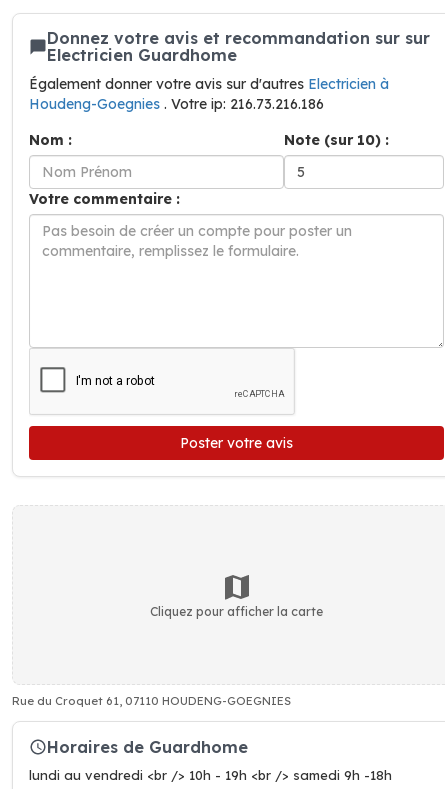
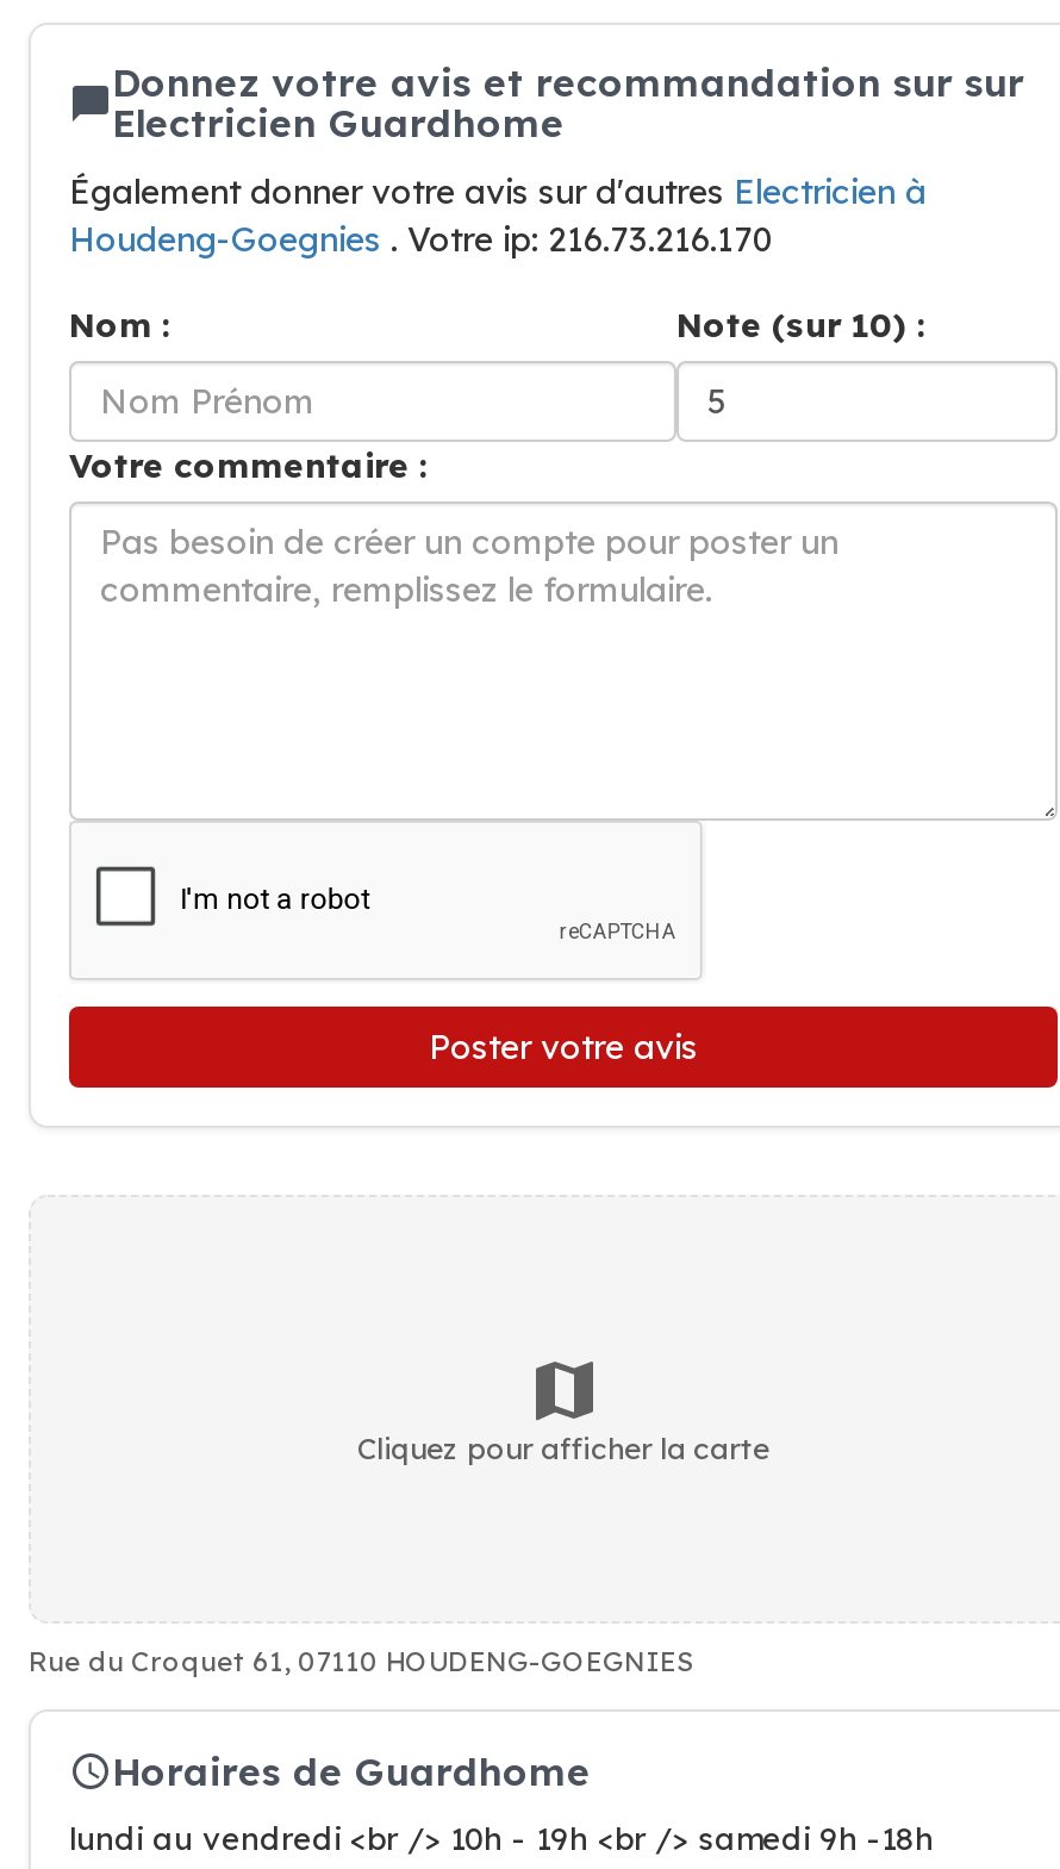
[29,95,324,113] Houdeng-Goegnies. Votre ip: 216.73.216.186 -> [69,218,774,261] Houdeng-Goegnies. Votre ip: 216.73.216.170

